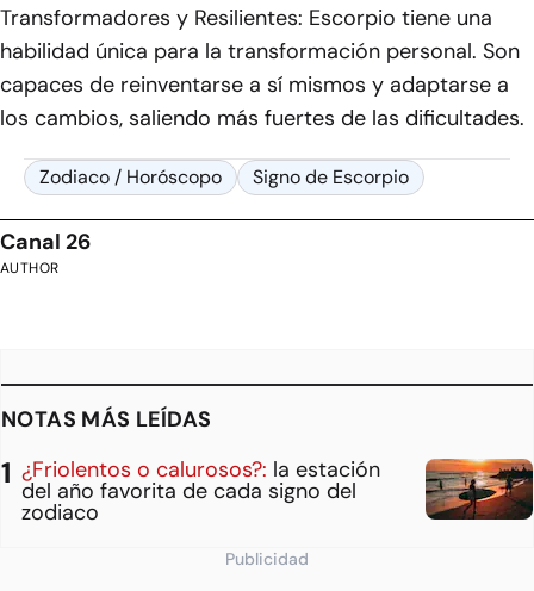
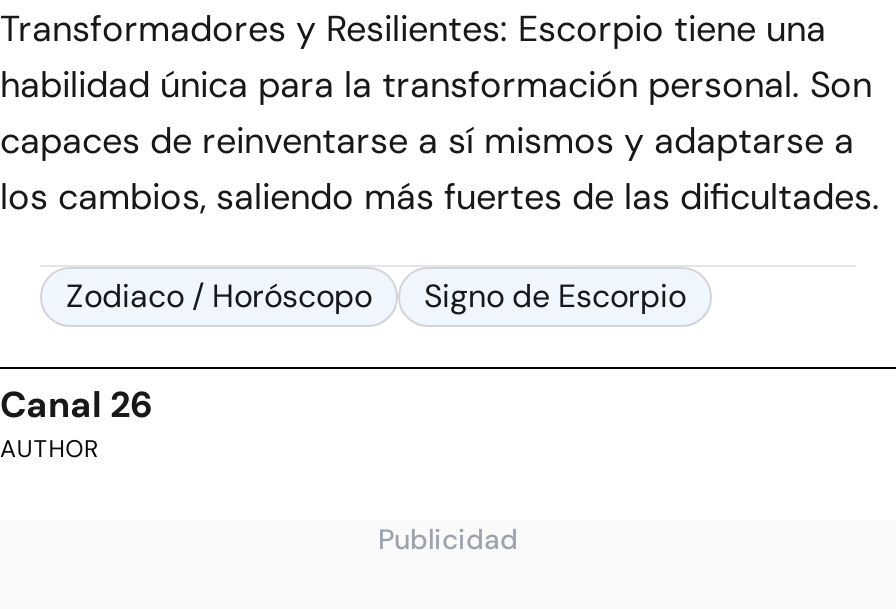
[1,405,530,527] [image] | NOTAS MÁS LEÍDAS | ¿Friolentos o calurosos?: la estación | del año favorita de cada signo del | zodiaco -> none

